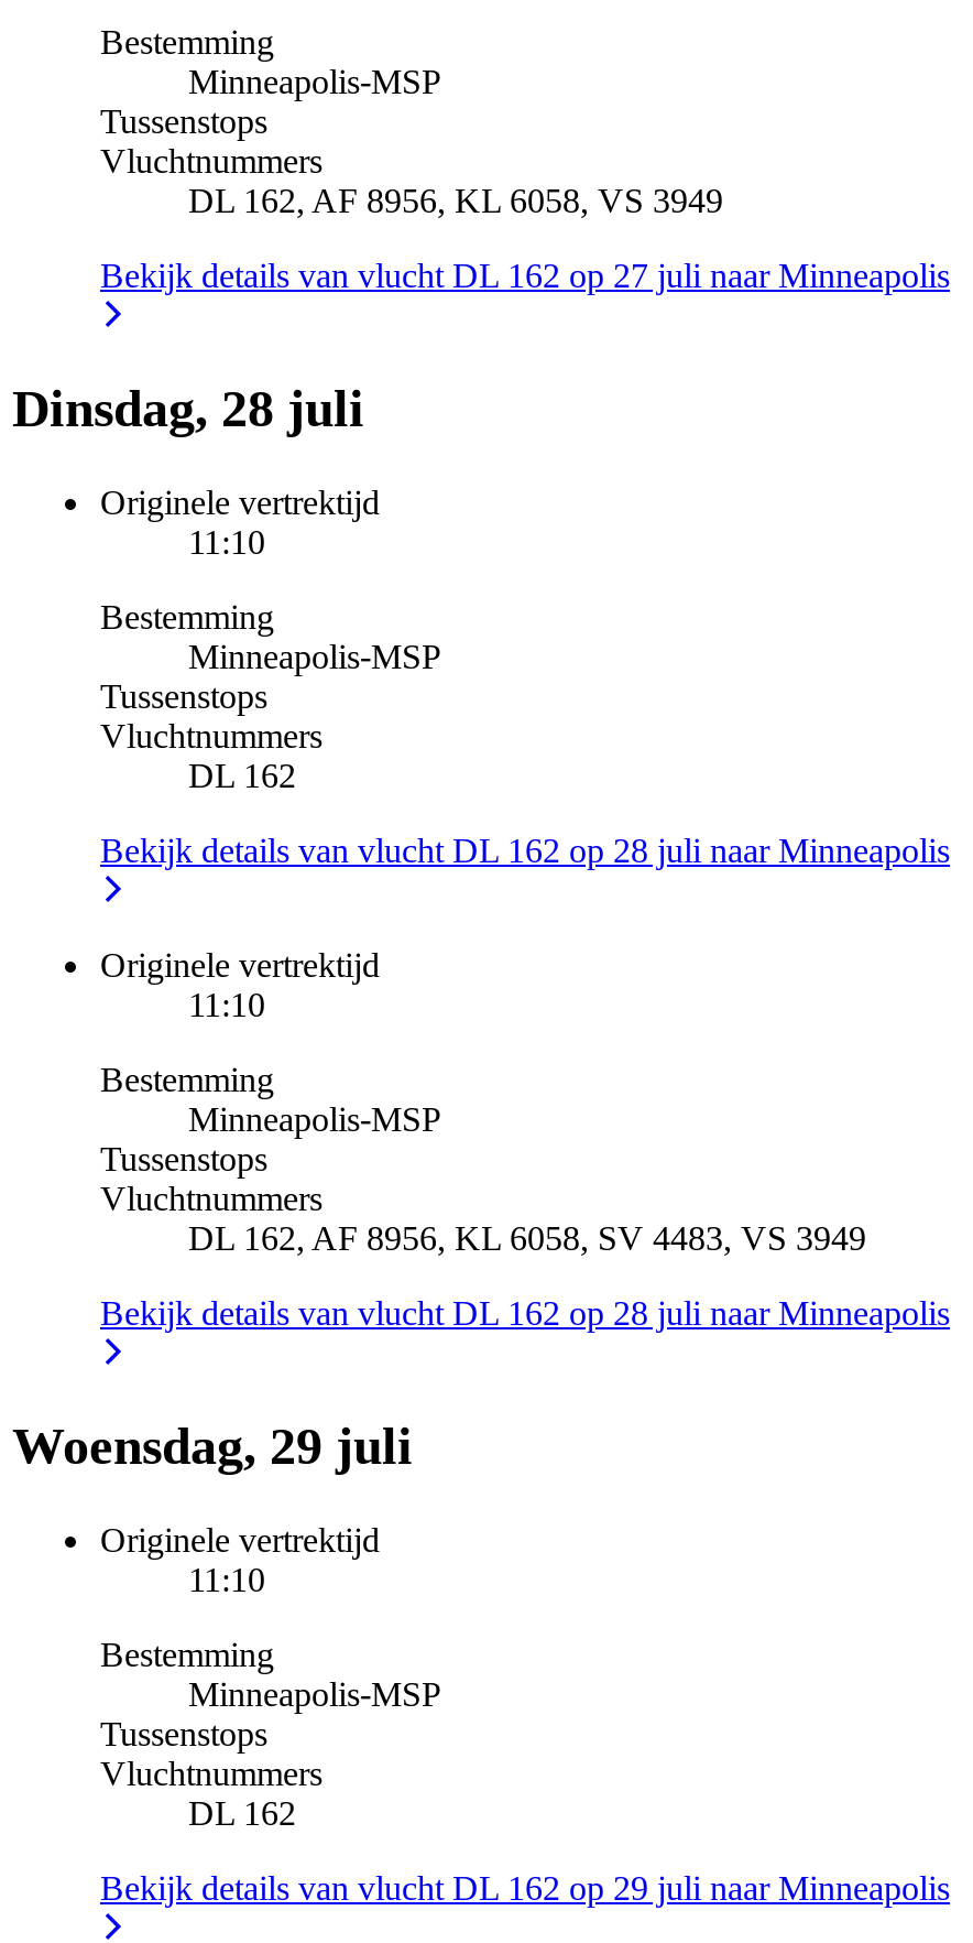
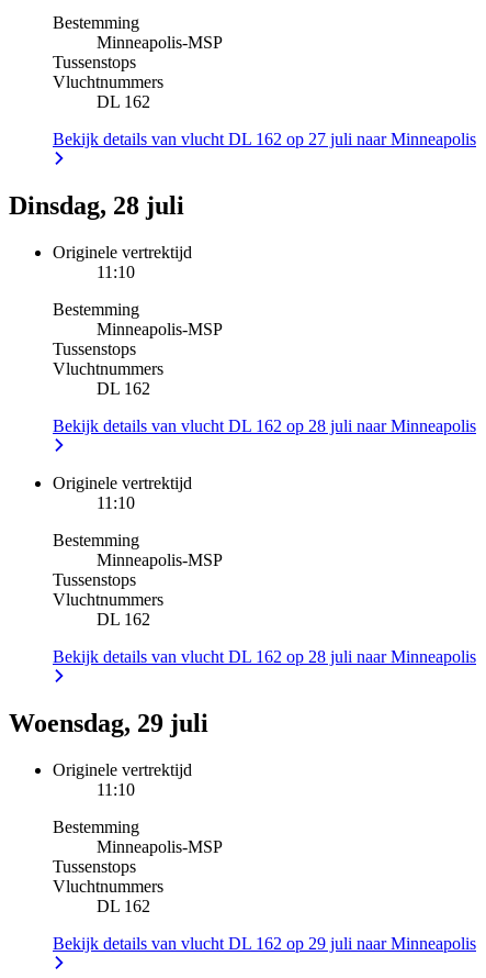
[188,182,723,219] DL 162, AF 8956, KL 6058, VS 3949 -> [97,93,150,111] DL 162
[188,1219,866,1256] DL 162, AF 8956, KL 6058, SV 4483, VS 3949 -> [97,610,150,629] DL 162

